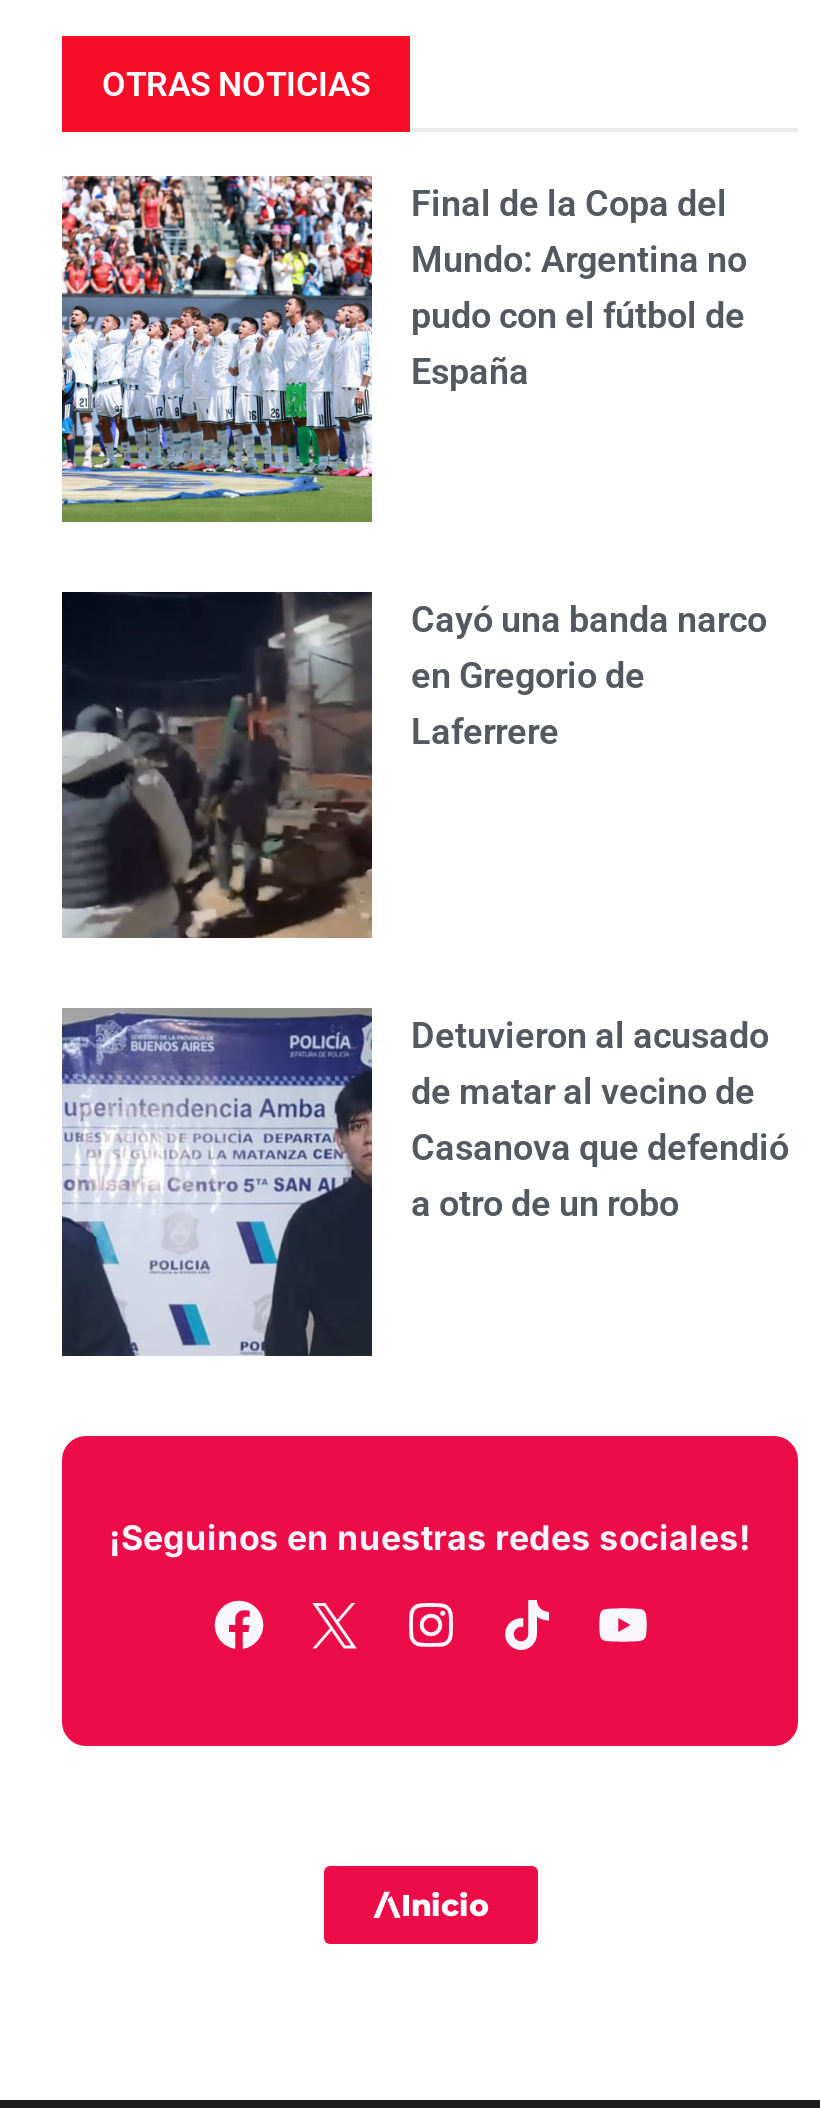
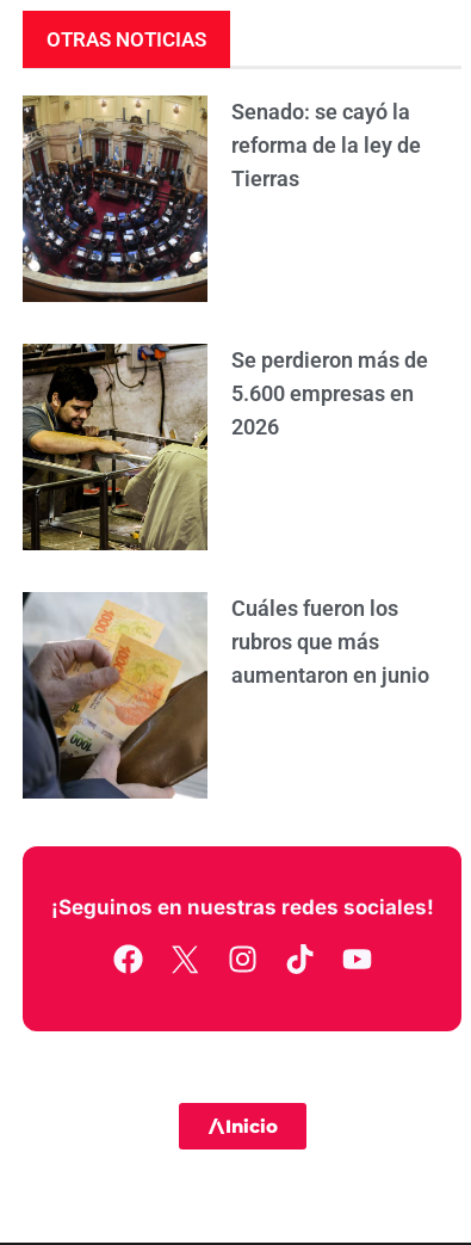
[60,174,747,524] [image] | Final de la Copa del | Mundo: Argentina no | pudo con el fútbol de | España -> [21,94,420,303] [image] | Senado: se cayó la | reforma de la ley de | Tierras
[60,590,767,940] [image] | Cayó una banda narco | en Gregorio de | Laferrere -> [21,343,427,551] [image] | Se perdieron más de | 5.600 empresas en | 2026
[60,1008,789,1358] [image] | Detuvieron al acusado | de matar al vecino de | Casanova que defendió | a otro de un robo -> [21,592,429,800] [image] | Cuáles fueron los | rubros que más | aumentaron en junio

